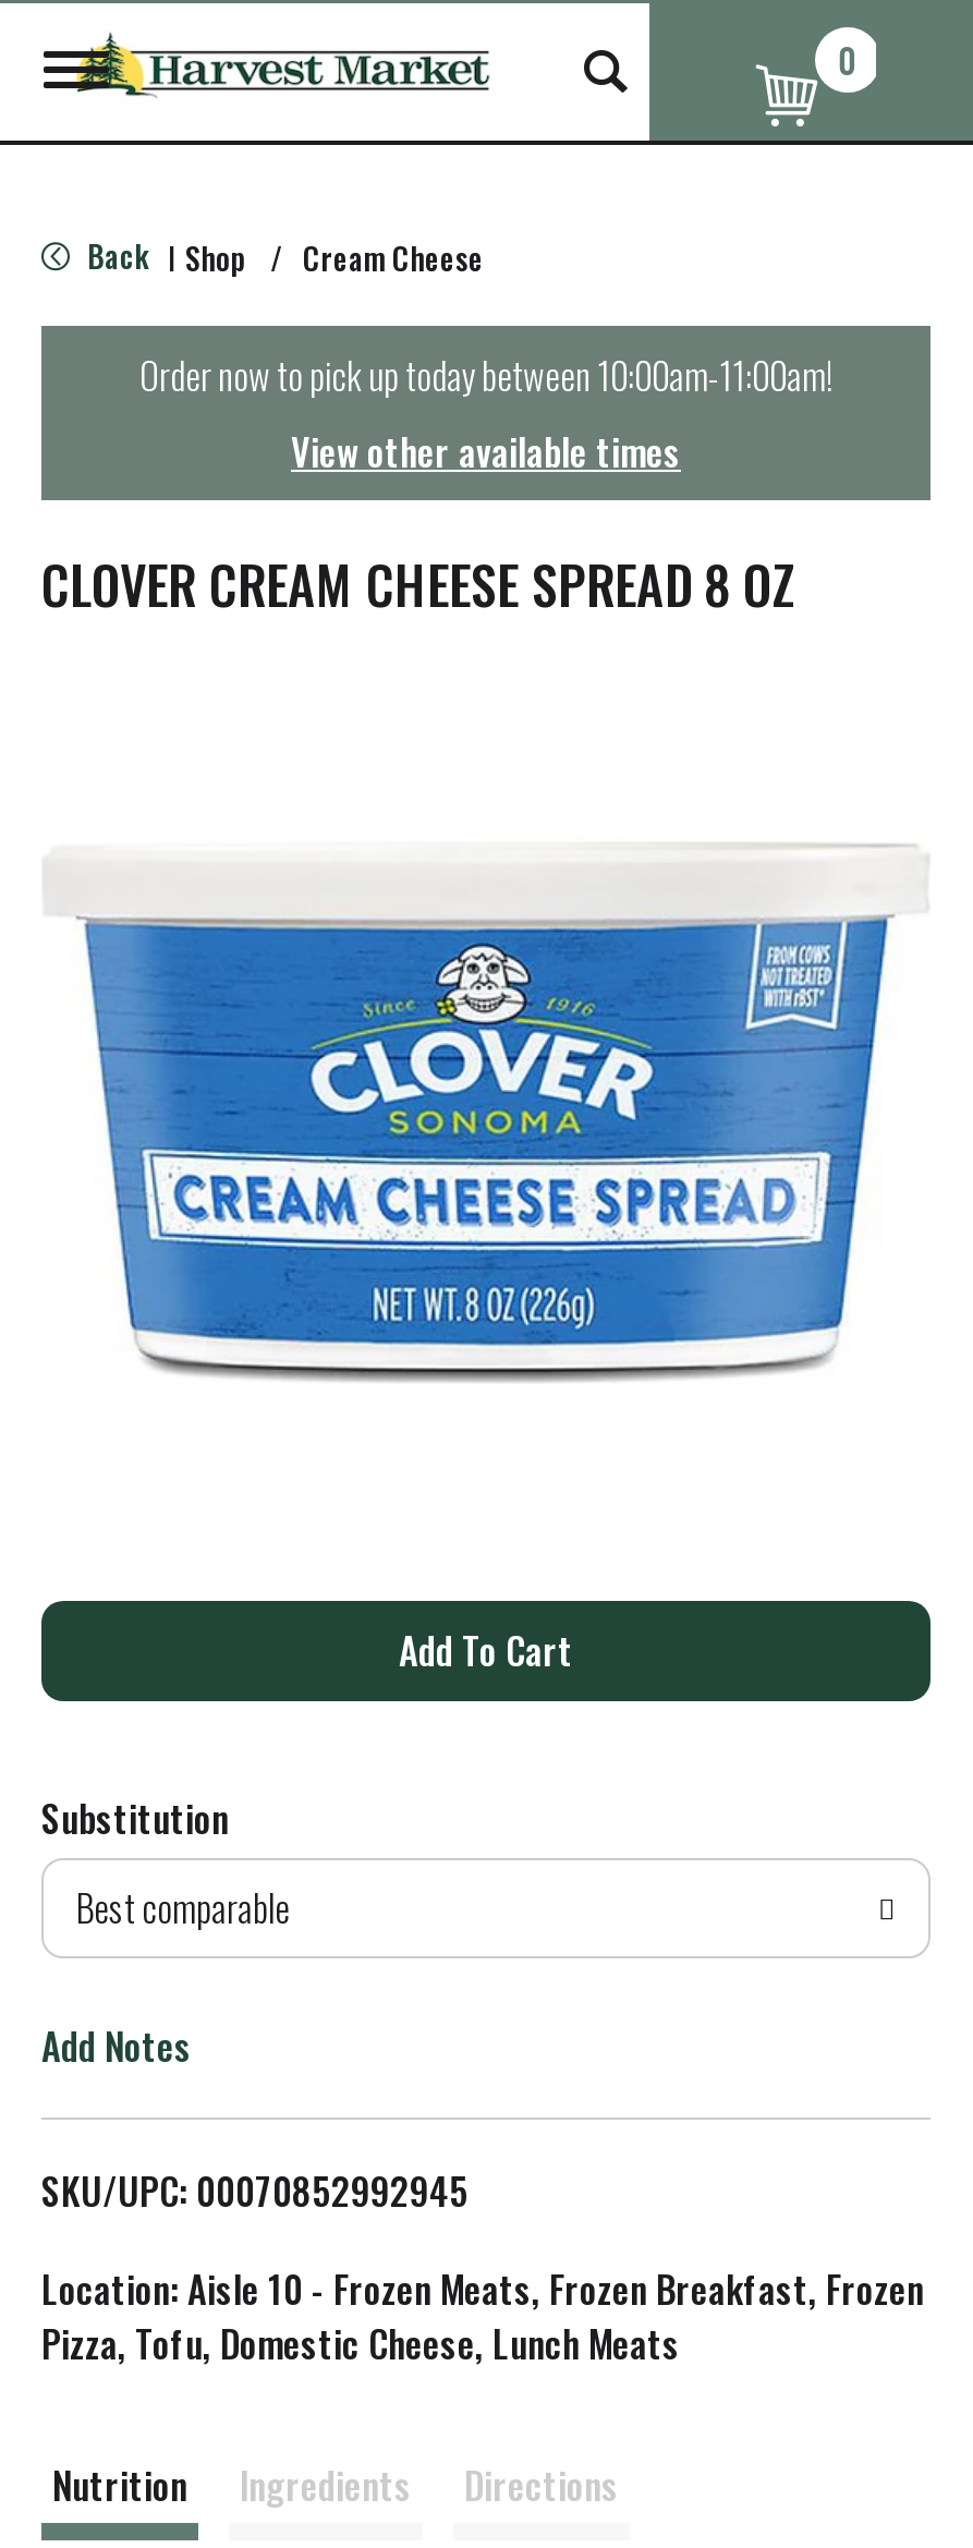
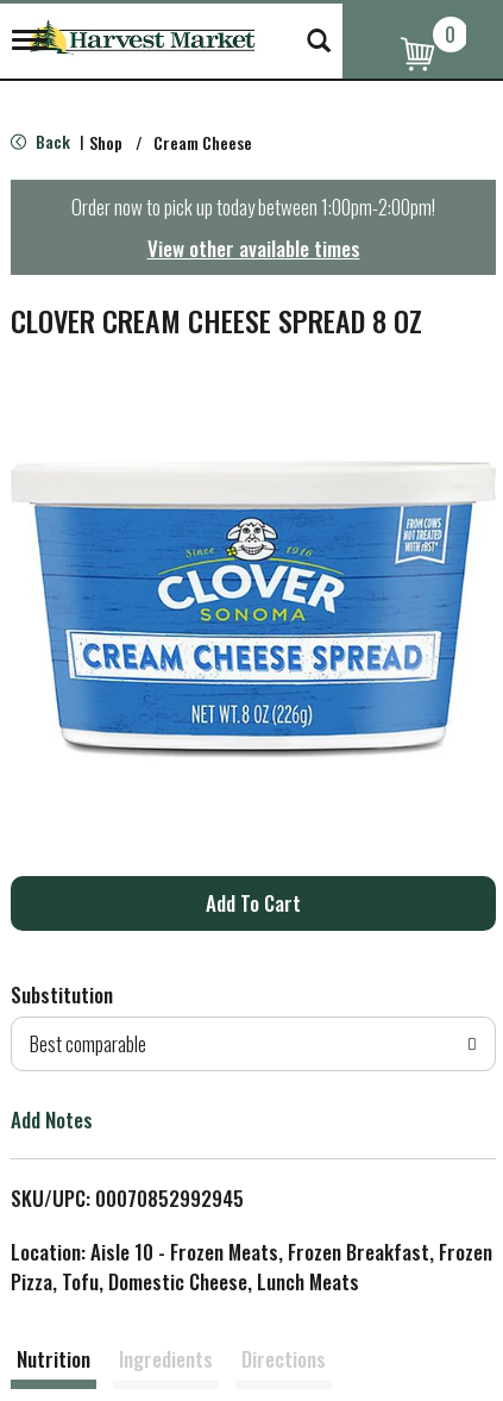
[139,348,832,402] Order now to pick up today between 10:00am-11:00am! -> [71,192,435,221] Order now to pick up today between 1:00pm-2:00pm!

